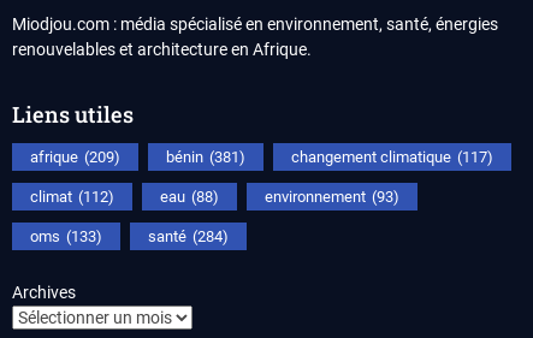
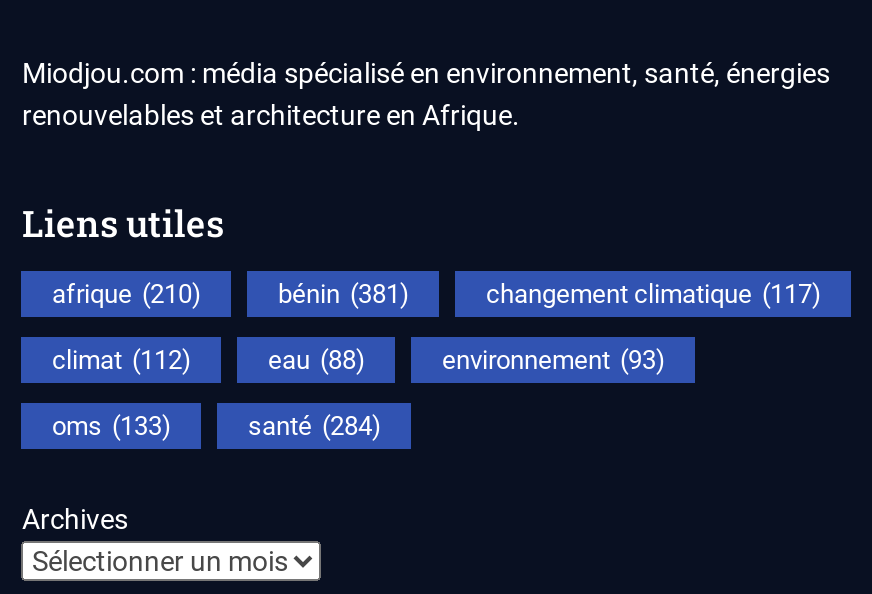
[31,148,121,166] afrique (209) -> [52,279,202,309] afrique (210)

